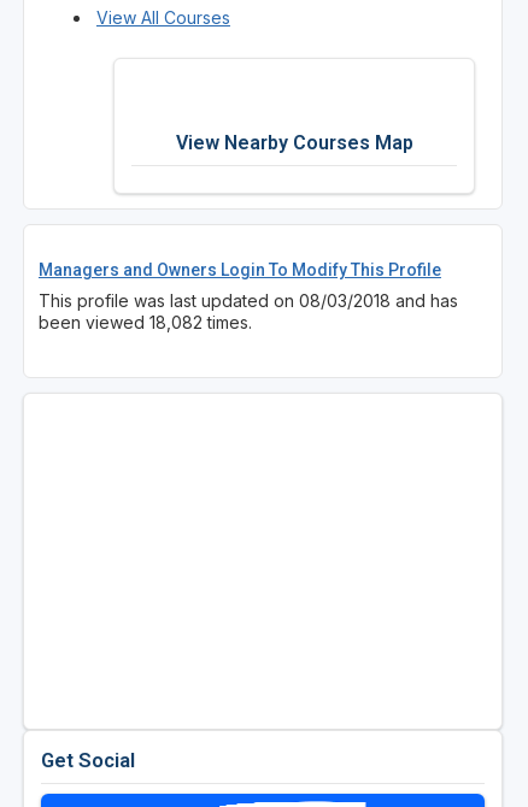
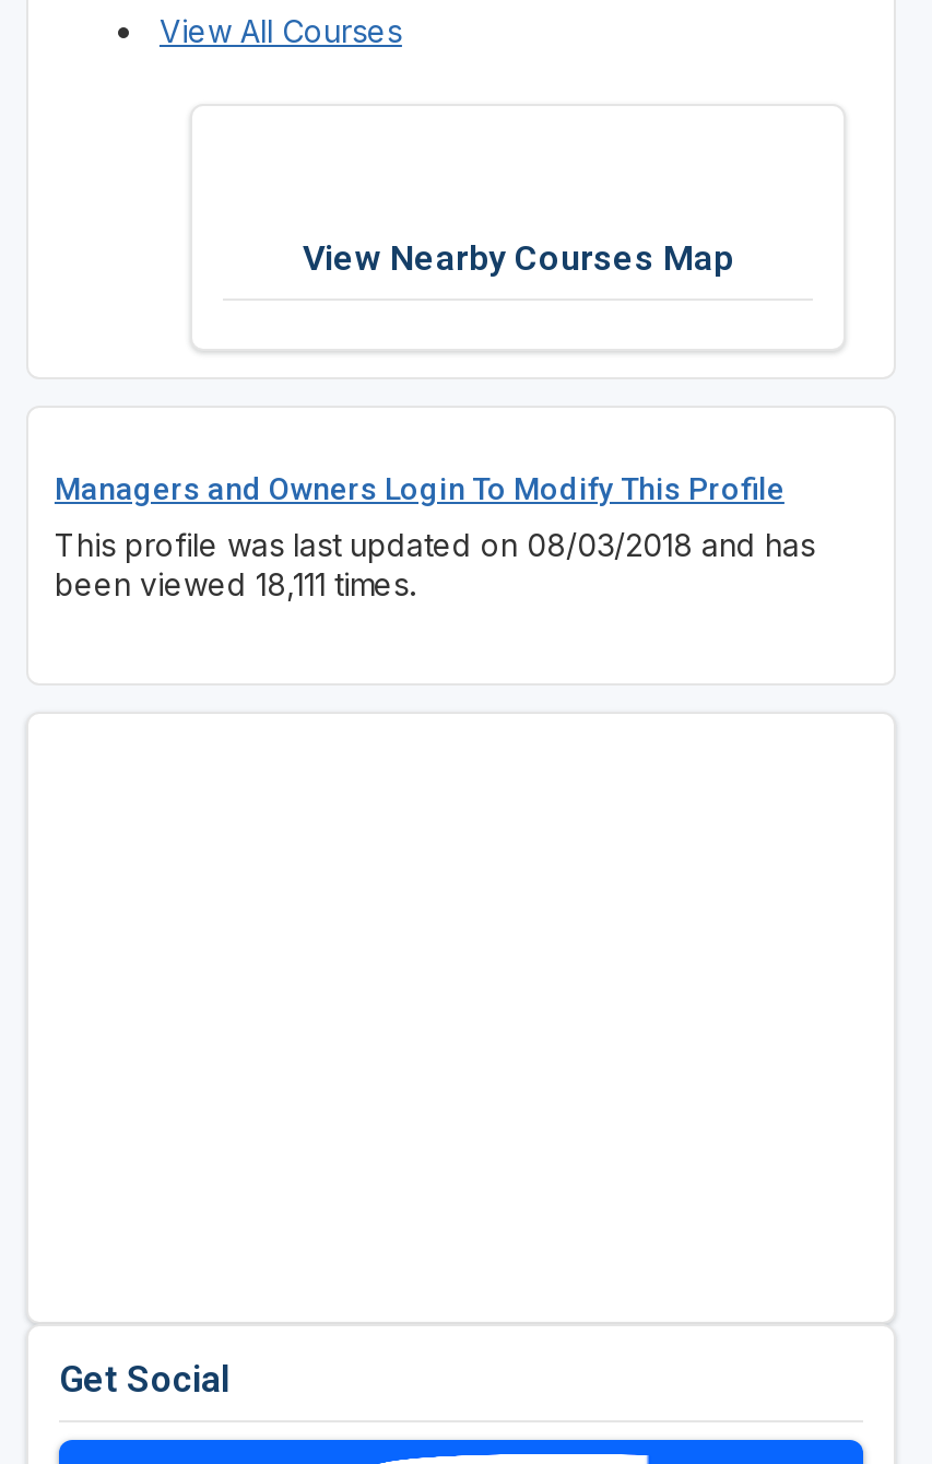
[39,311,252,332] been viewed 18,082 times. -> [55,564,415,601] been viewed 18,111 times.

